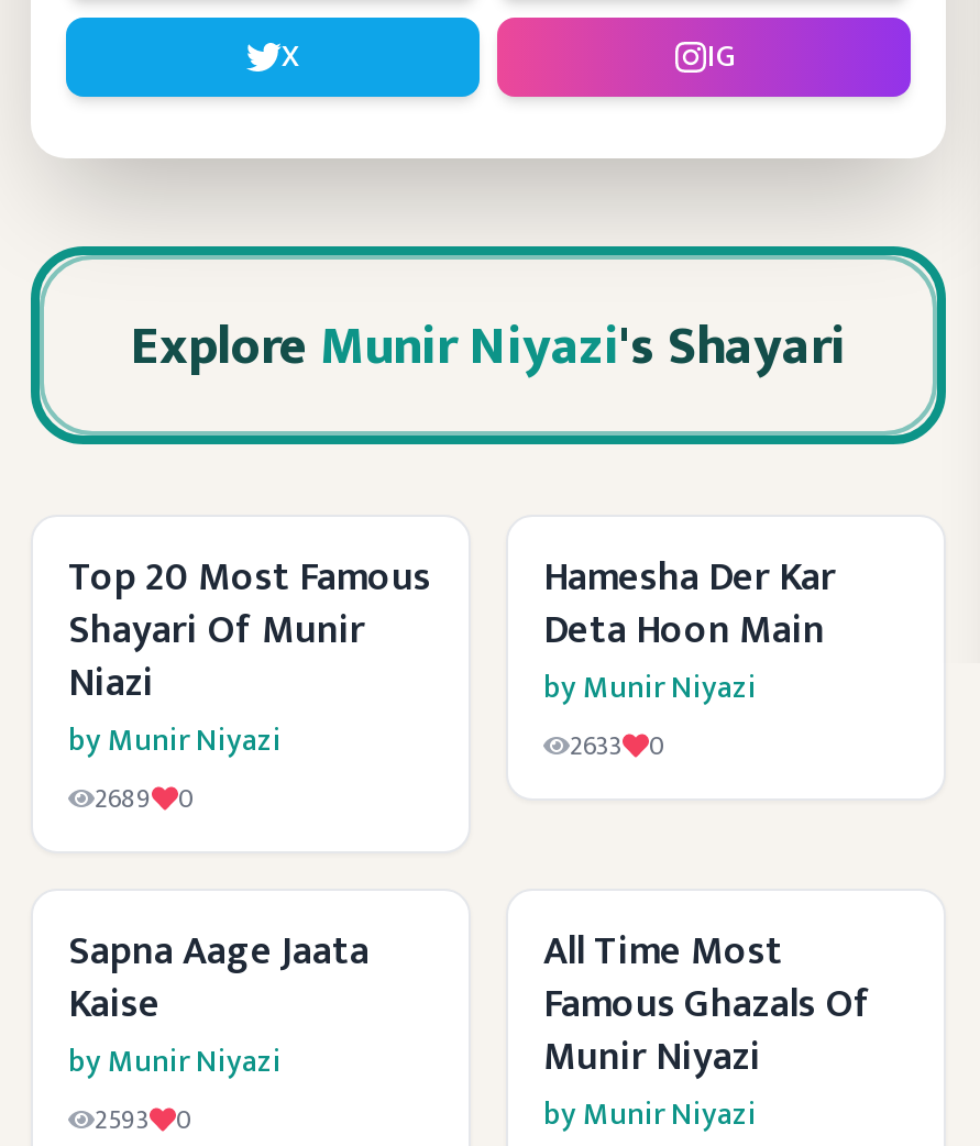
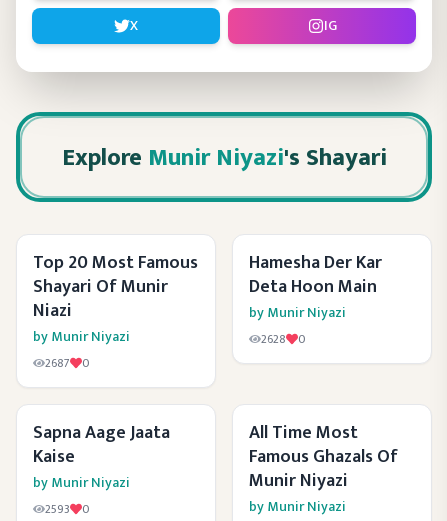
[570,724,664,768] 2633 0 -> [261,329,305,349] 2628 0
[95,776,194,820] 2689 0 -> [45,353,89,373] 2687 0

